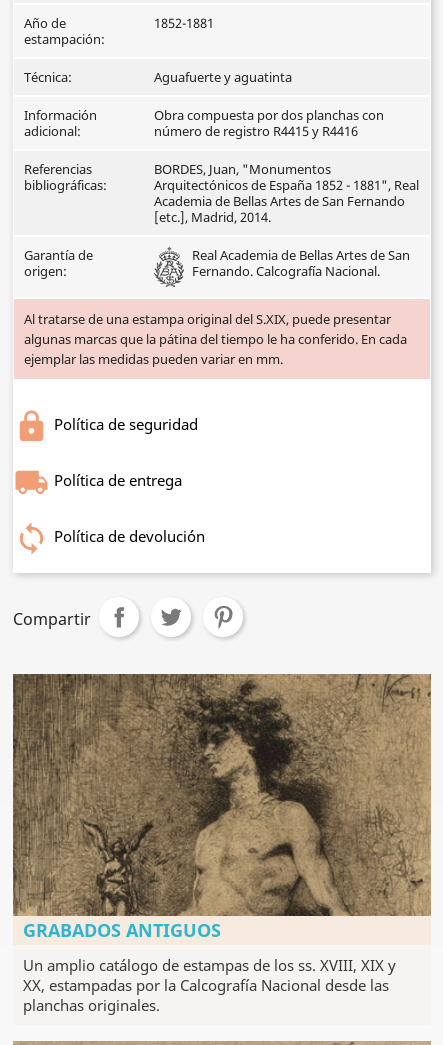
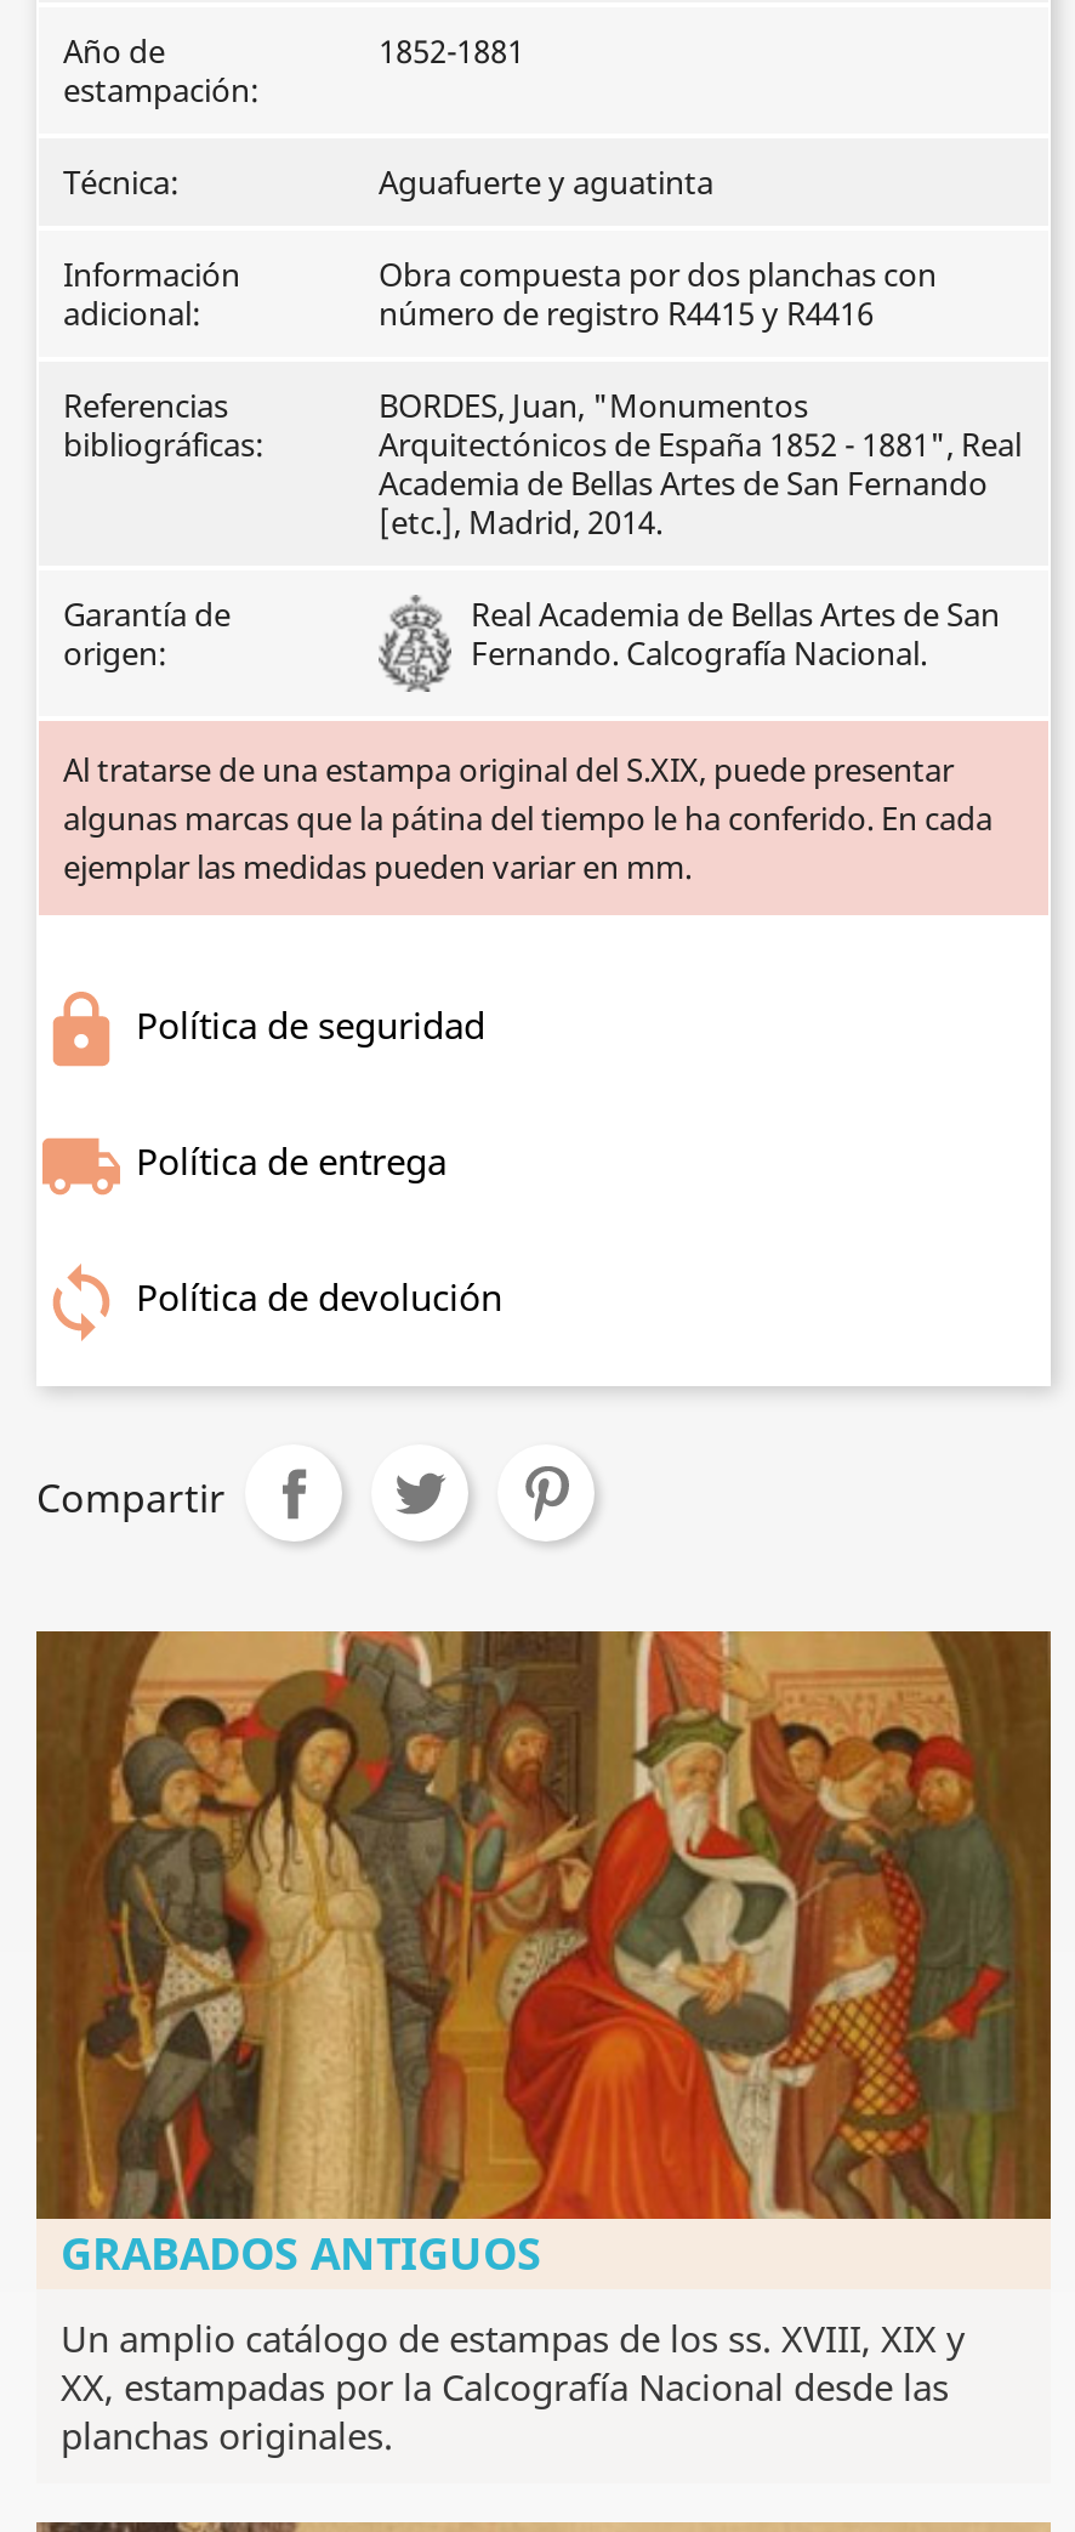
[13,673,432,917] [image] -> [36,1629,1051,2221] [image]

